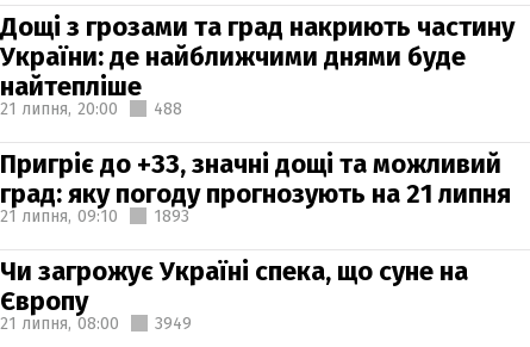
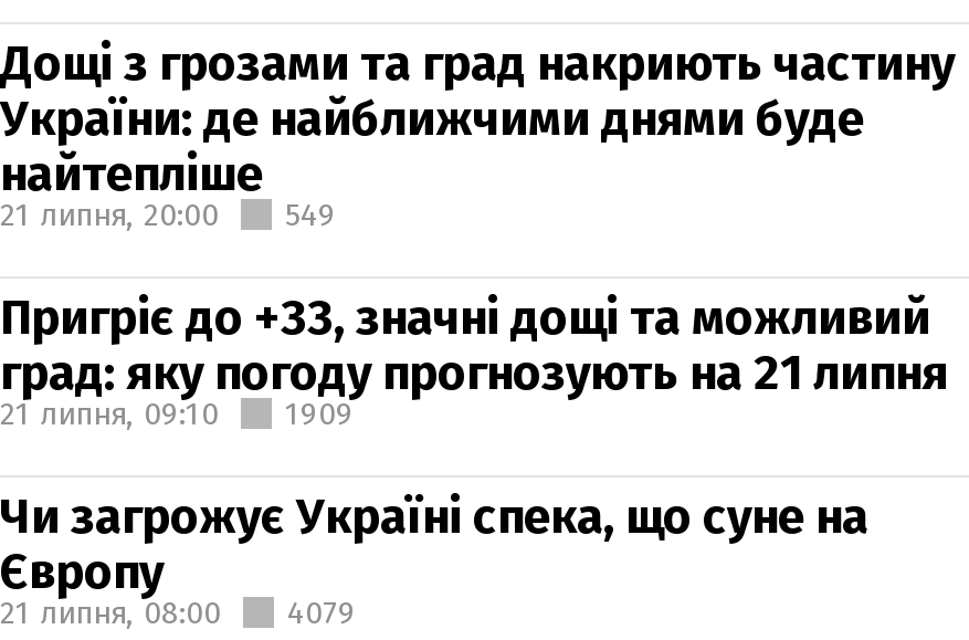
[0,98,182,119] 21 липня, 20:00 488 -> [0,196,336,233] 21 липня, 20:00 549
[154,206,189,226] 1893 -> [285,395,354,432] 1909
[0,313,192,333] 21 липня, 08:00 3949 -> [0,594,356,631] 21 липня, 08:00 4079

